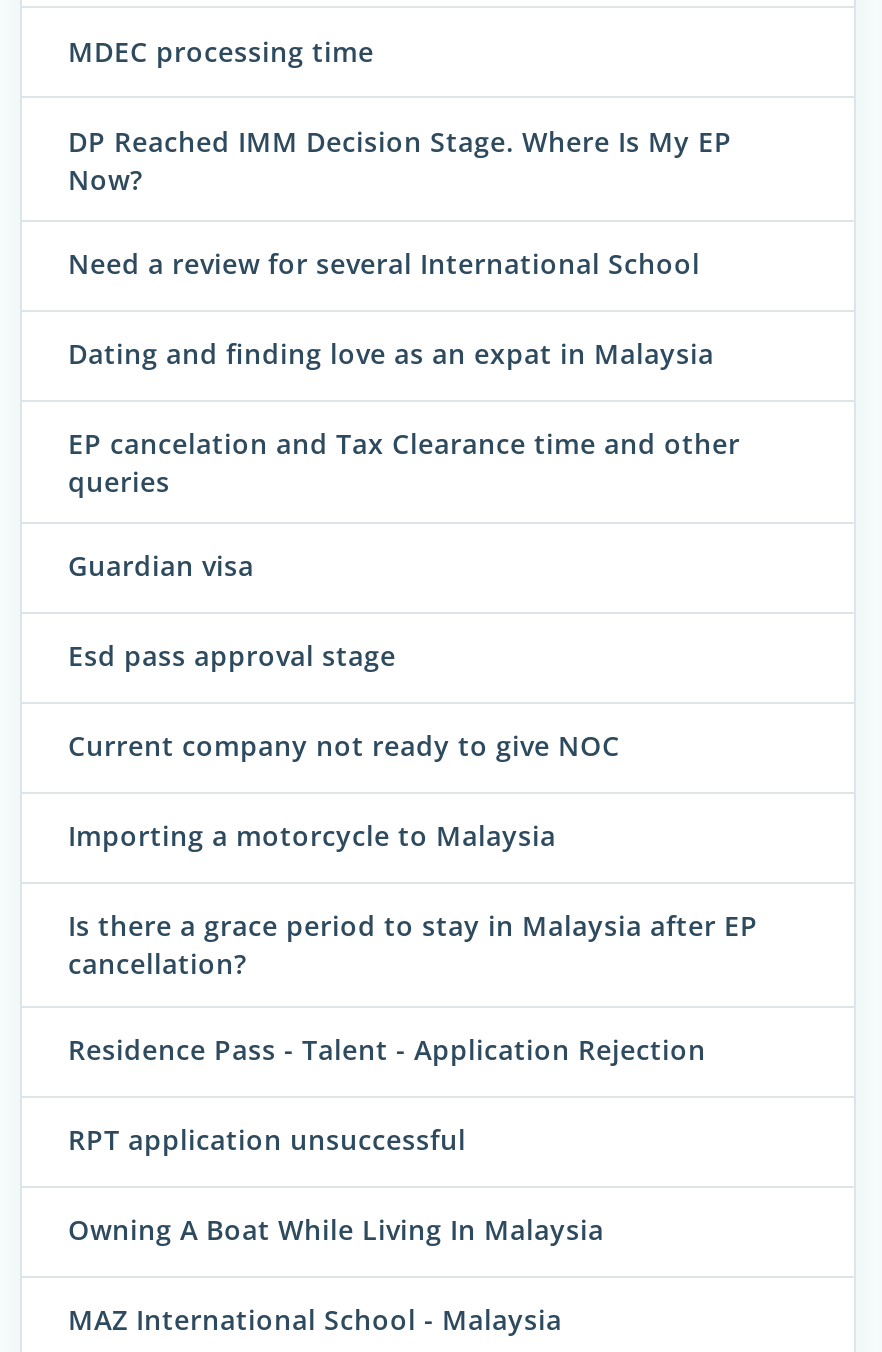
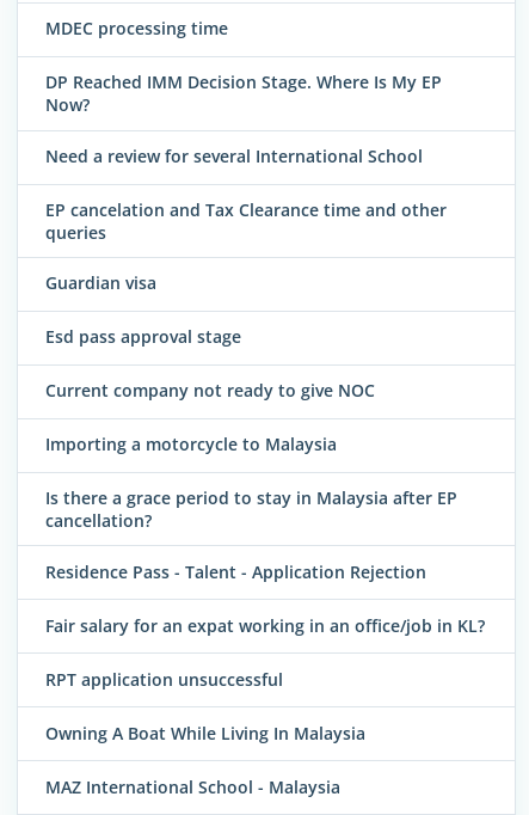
[68,334,714,372] Dating and finding love as an expat in Malaysia -> none
moved [68,424,758,1067] -> [45,198,457,583]: EP cancelation and Tax Clearance time and other | queries | Guardian visa | ... | cancellation? | Residence Pass - Talent - Application Rejection
none -> [45,614,485,636] Fair salary for an expat working in an office/job in KL?

